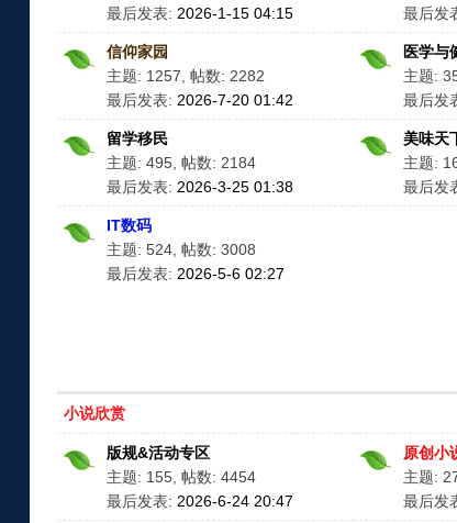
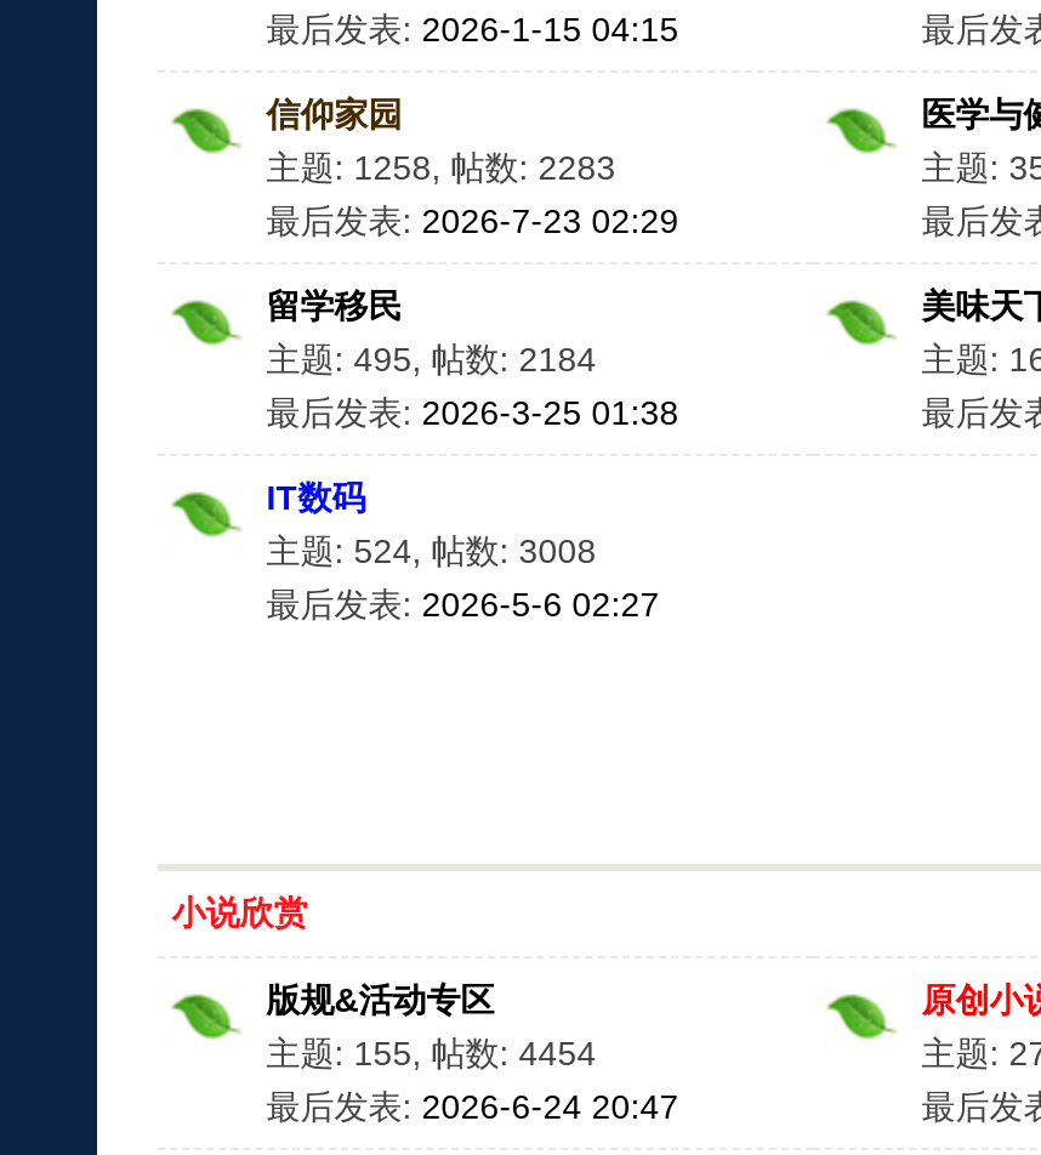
[106,67,265,85] 主题: 1257, 帖数: 2282 -> [266,148,616,187] 主题: 1258, 帖数: 2283
[106,91,293,109] 最后发表: 2026-7-20 01:42 -> [266,201,679,240] 最后发表: 2026-7-23 02:29

